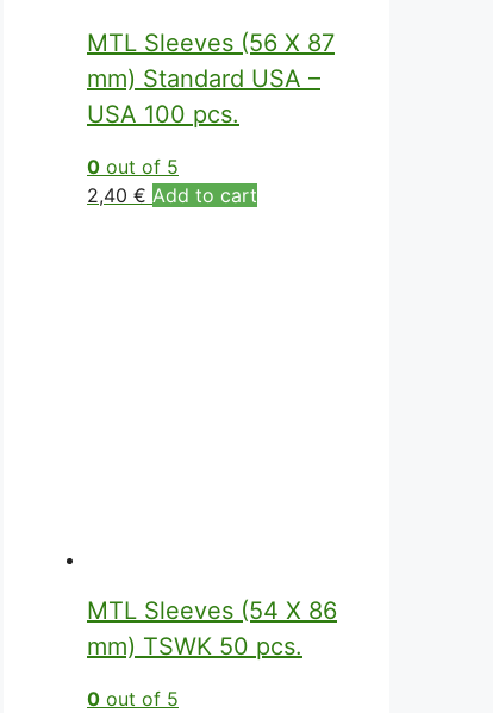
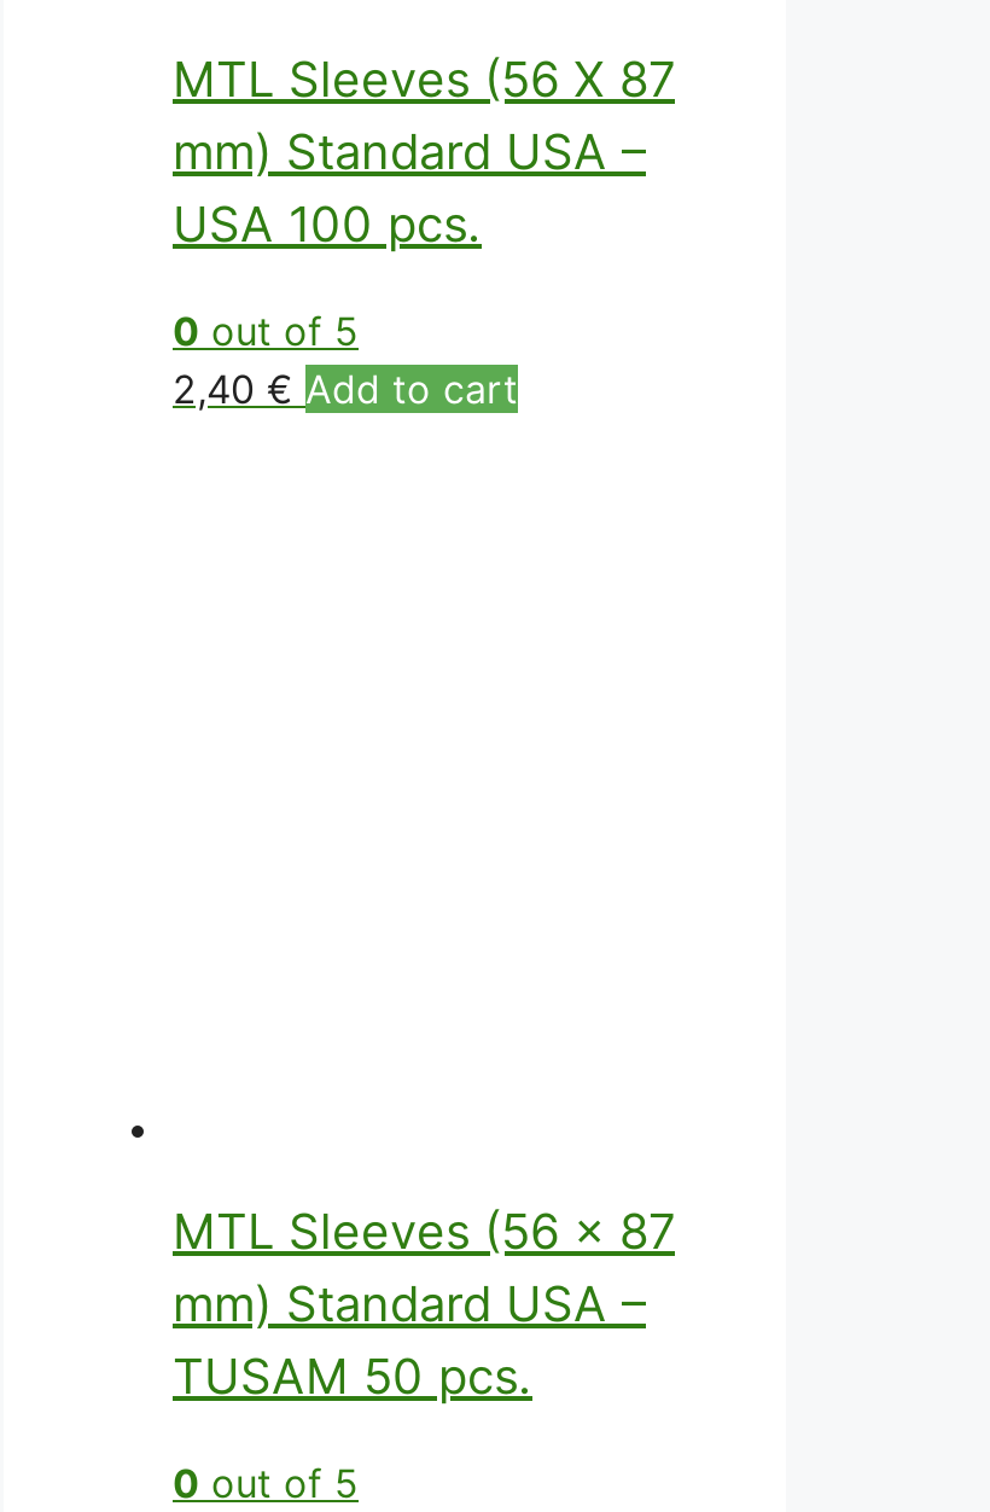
[87,596,337,661] MTL Sleeves (54 X 86 | mm) TSWK 50 pcs. -> [173,1203,675,1406] MTL Sleeves (56 x 87 | mm) Standard USA – | TUSAM 50 pcs.

